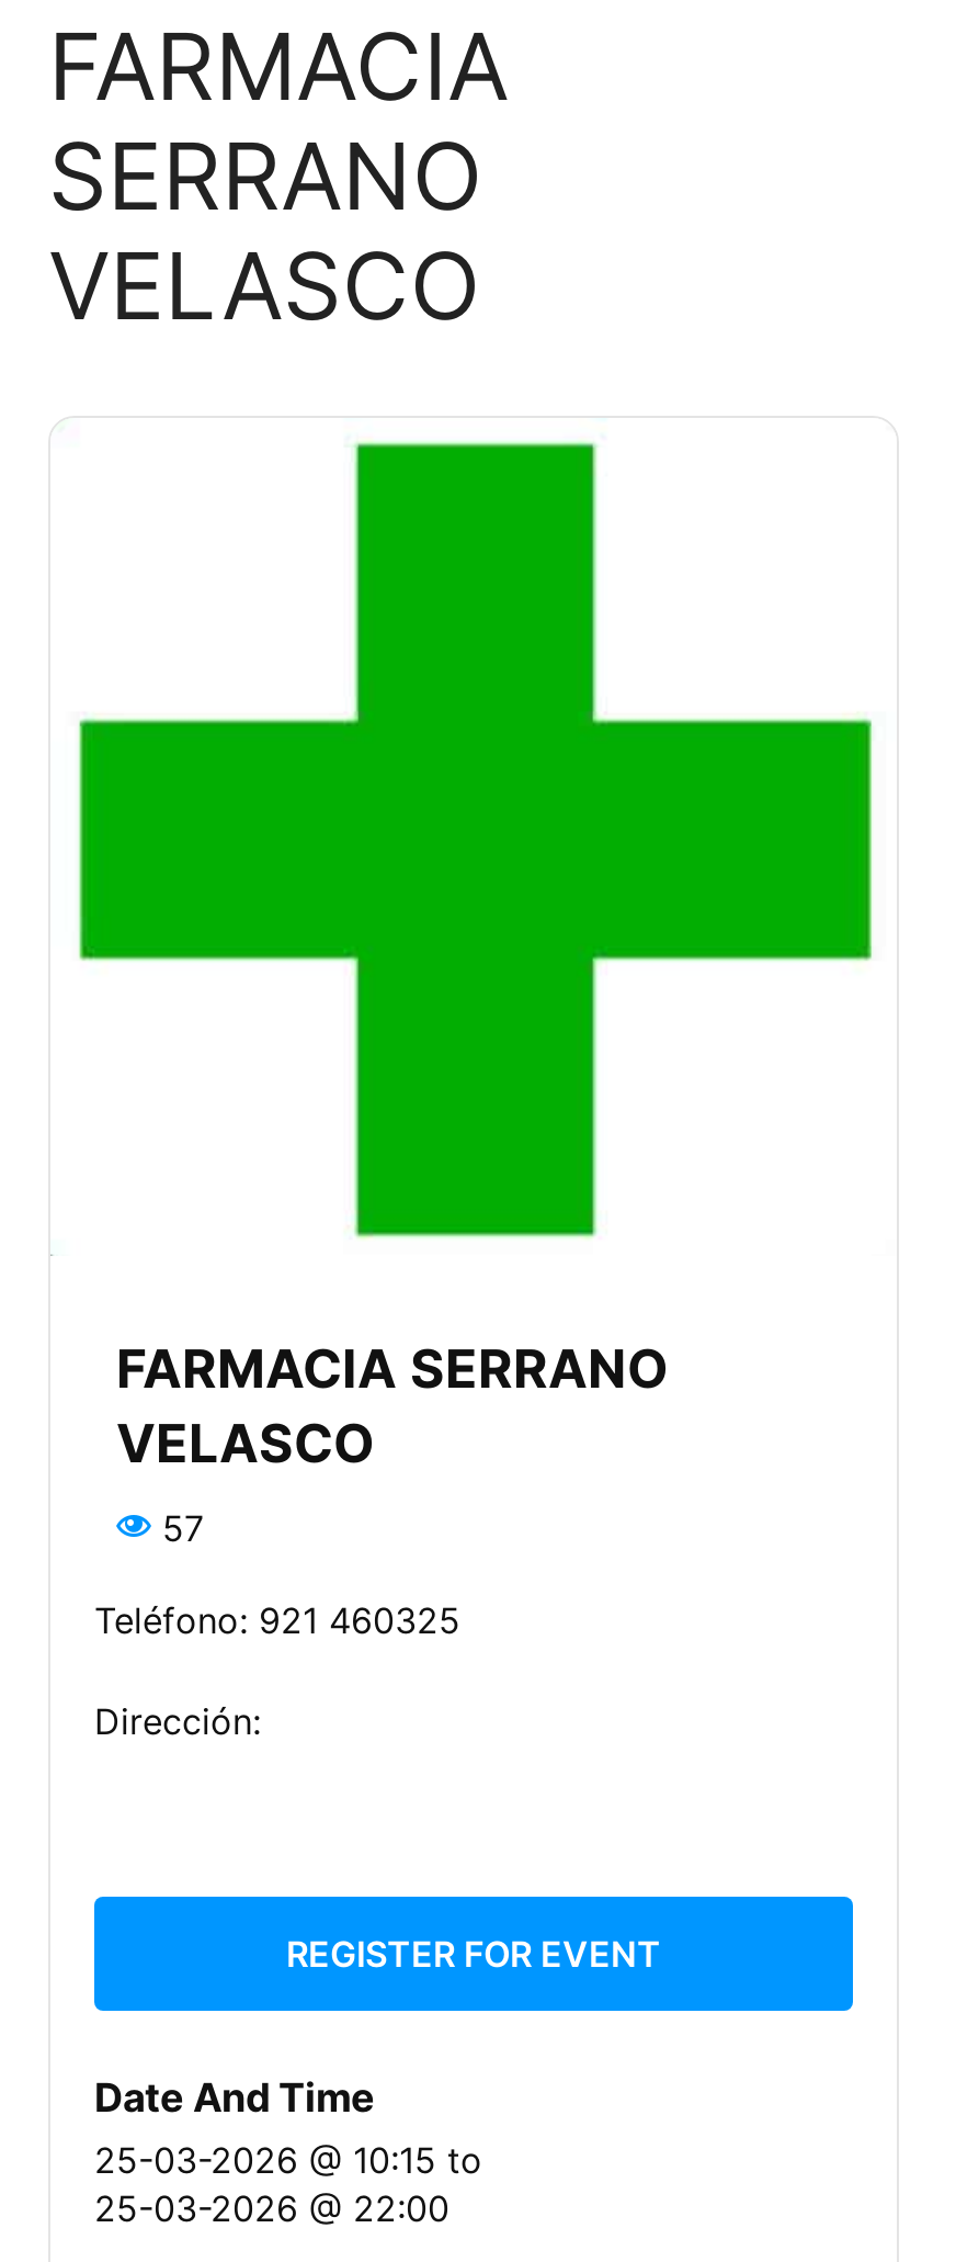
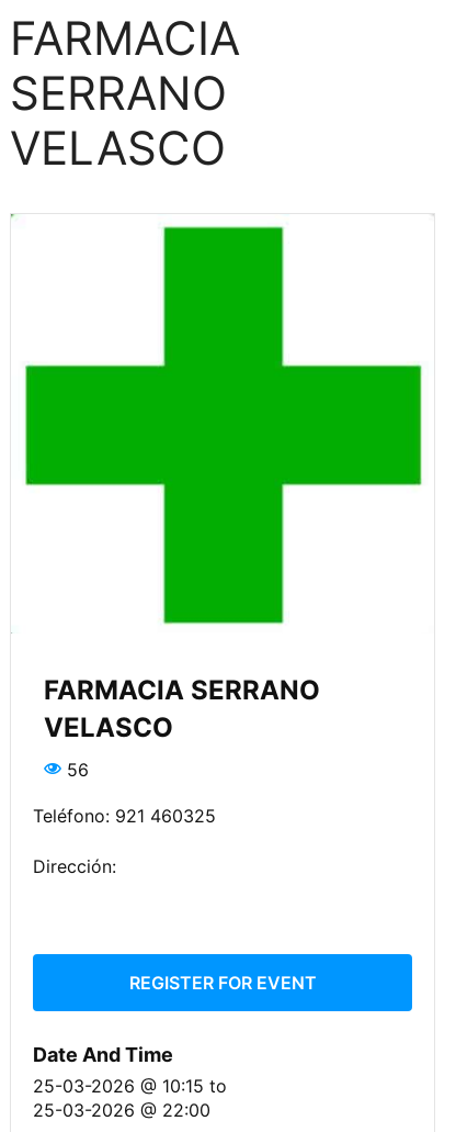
[151,1506,204,1550] 57 -> [61,758,89,780] 56

